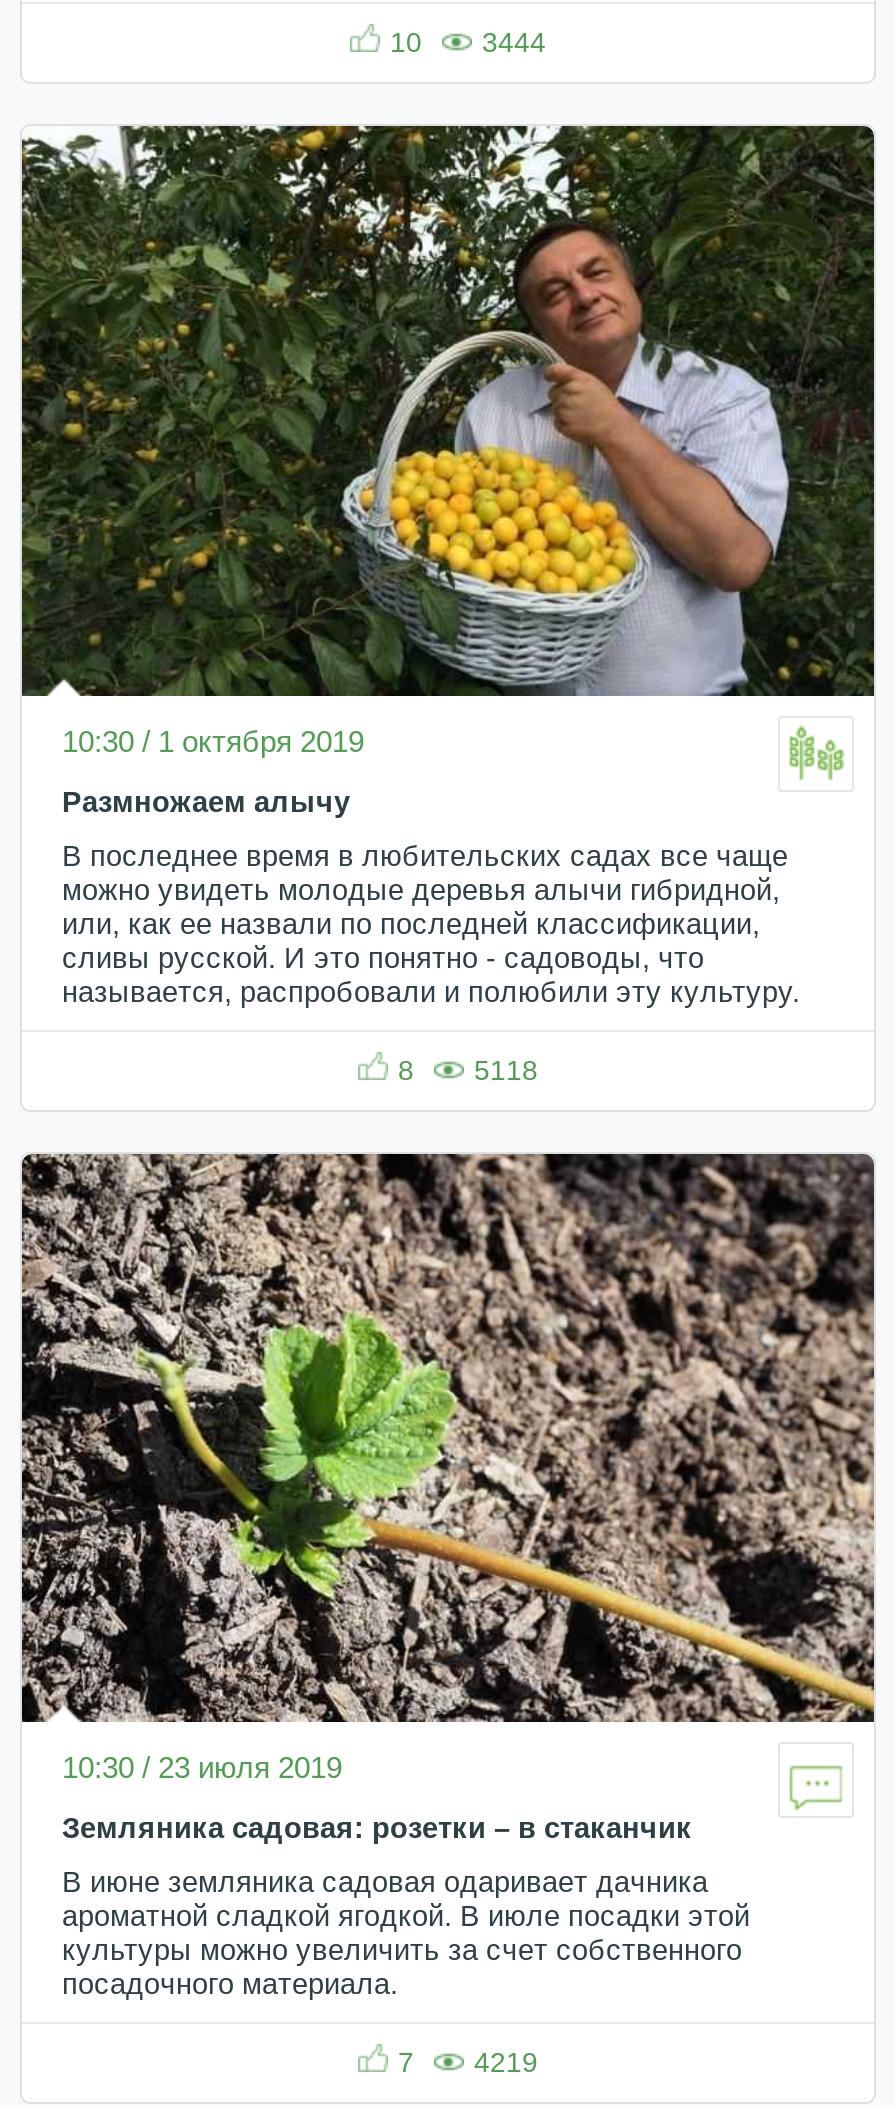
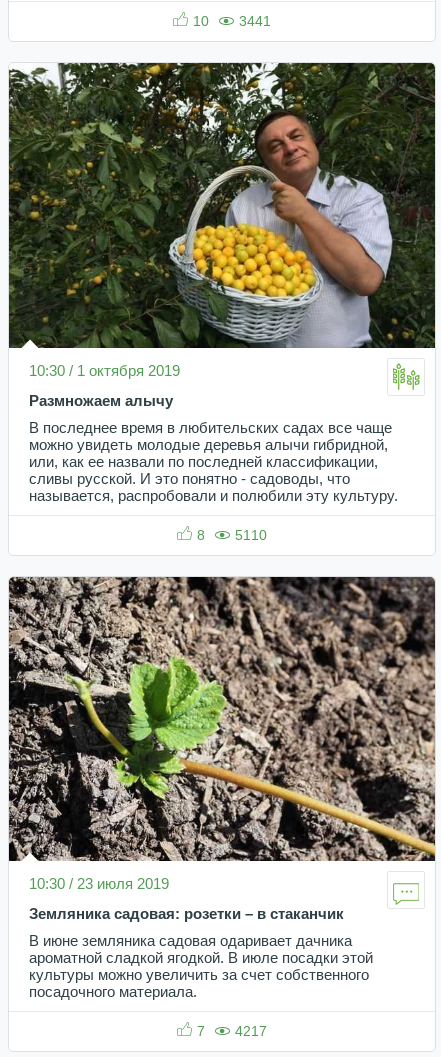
[390,27,546,59] 10 3444 -> [193,13,271,29] 10 3441
[398,1054,538,1086] 8 5118 -> [197,527,267,543] 8 5110
[398,2046,538,2078] 7 4219 -> [197,1023,267,1039] 7 4217

